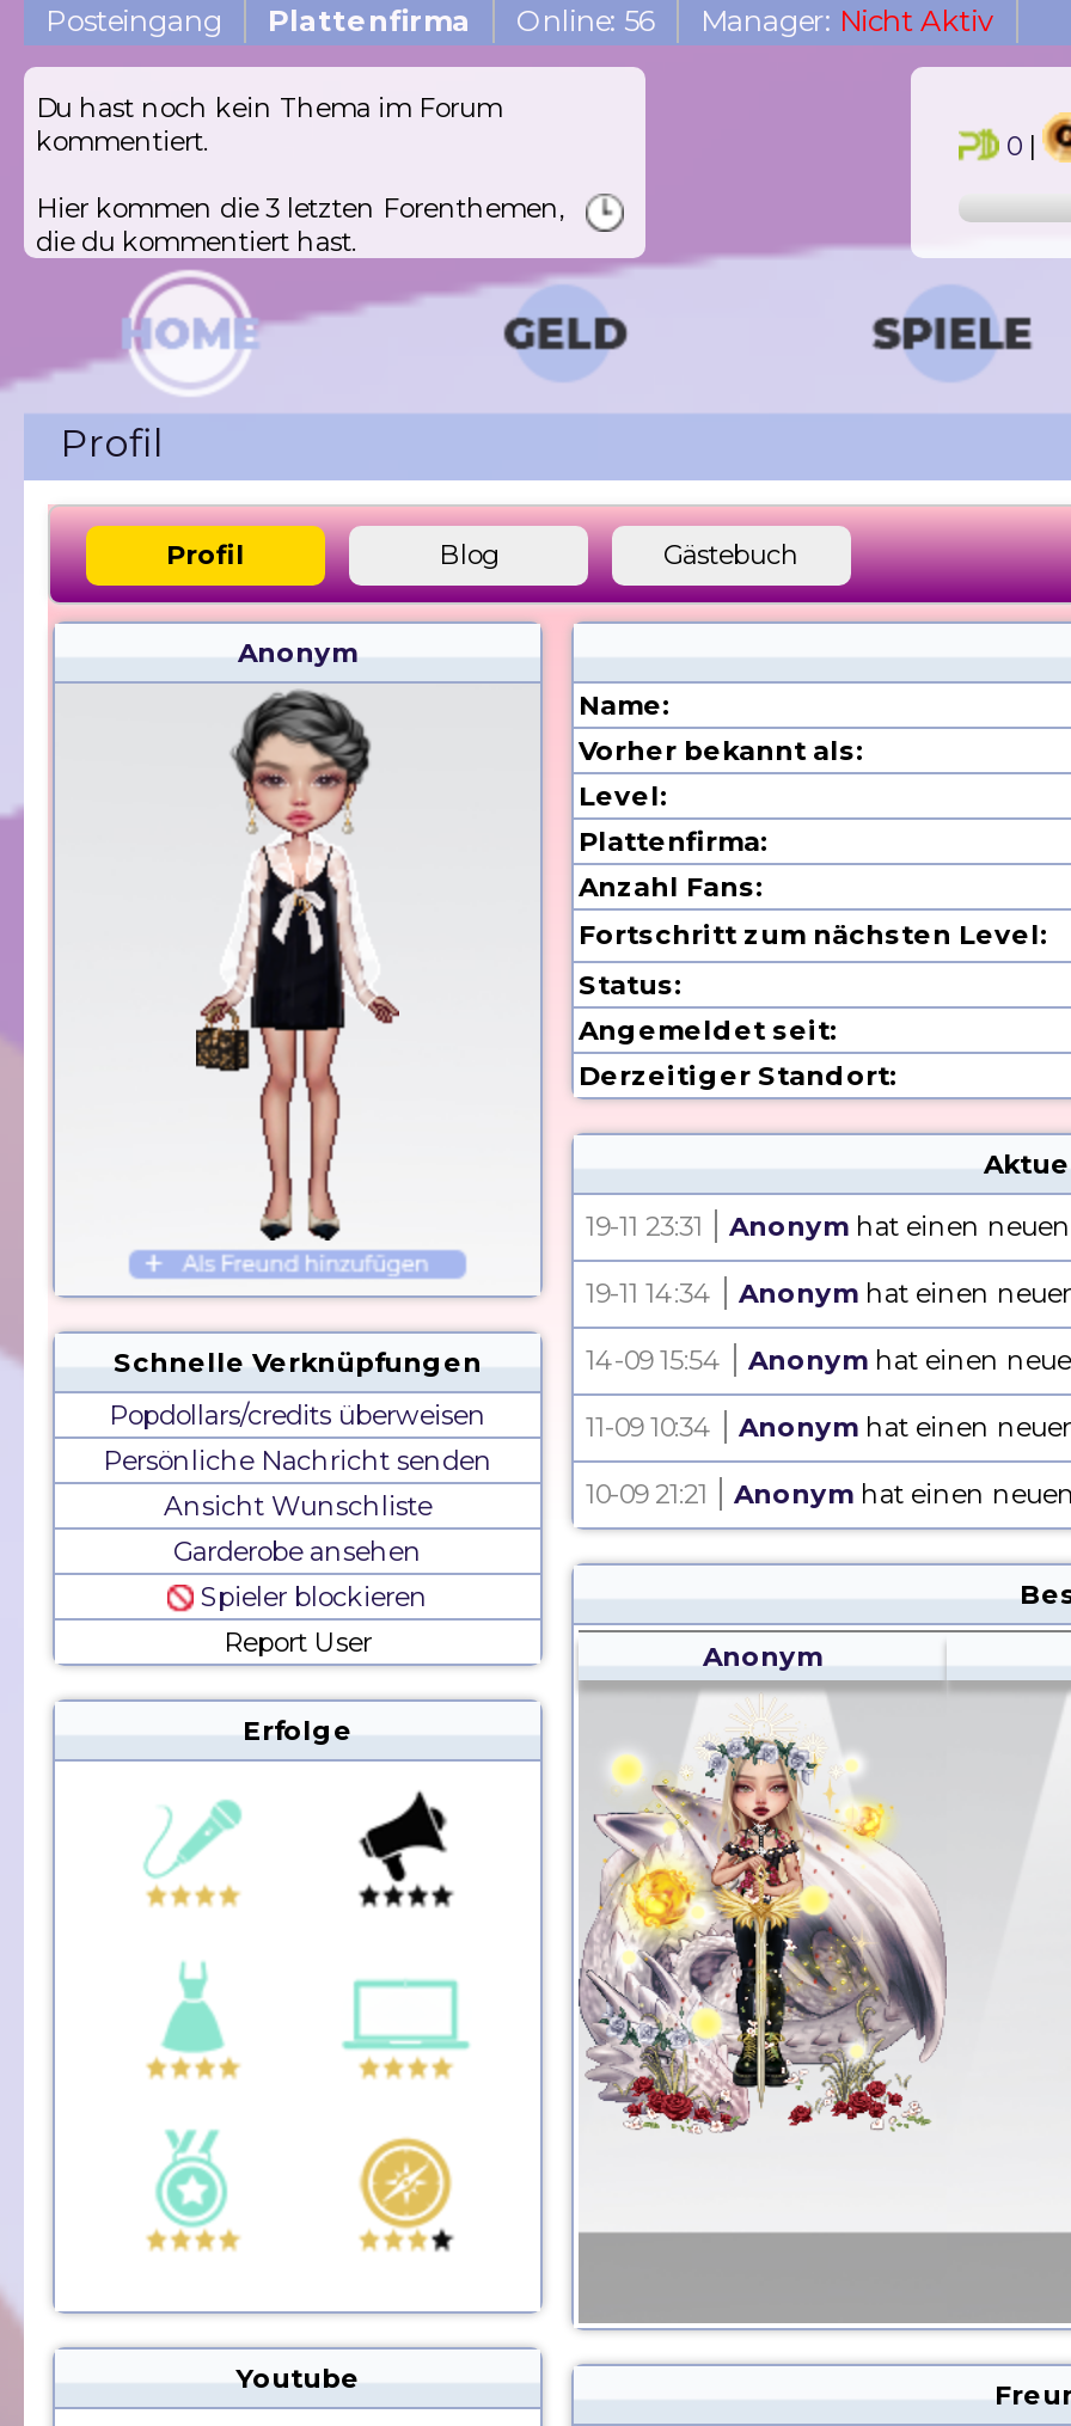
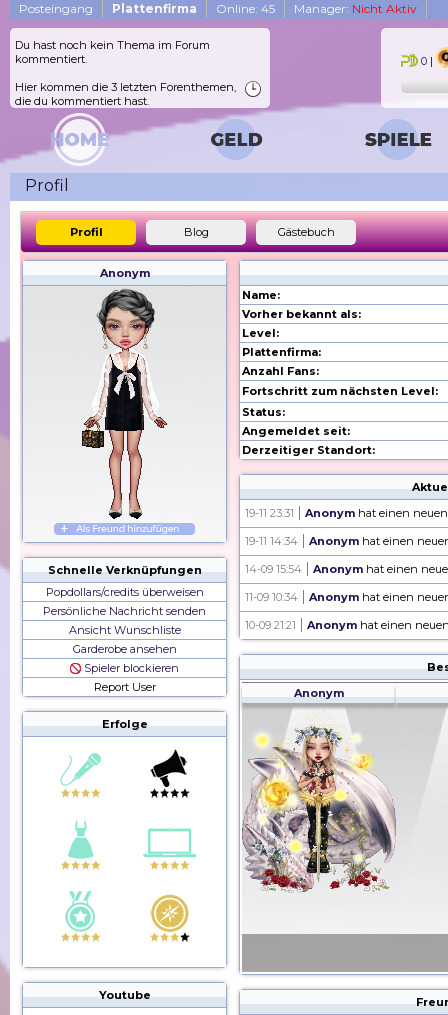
[516,2,655,38] Online: 56 -> [216,1,275,16] Online: 45

